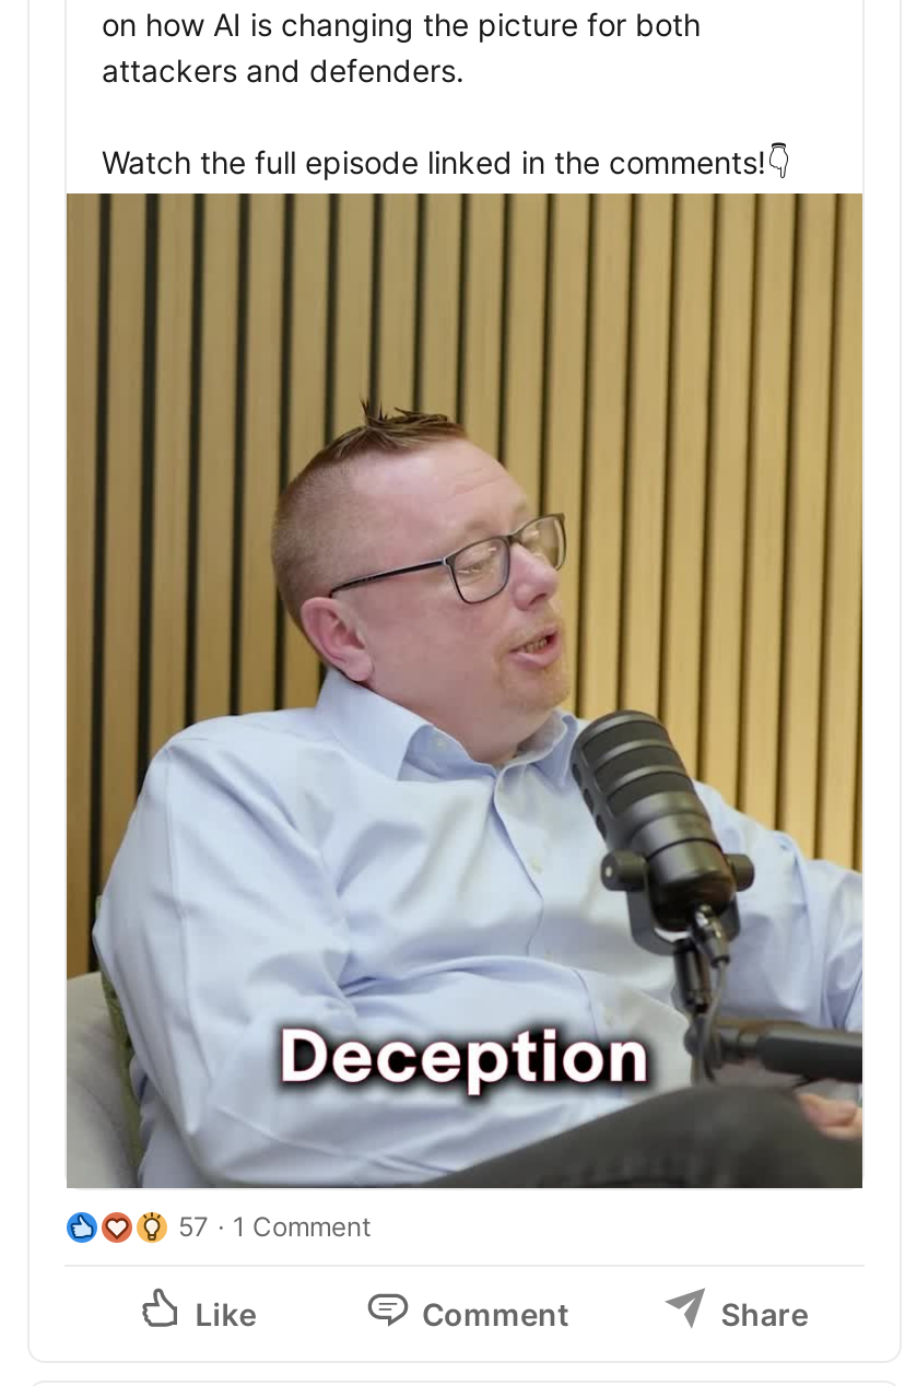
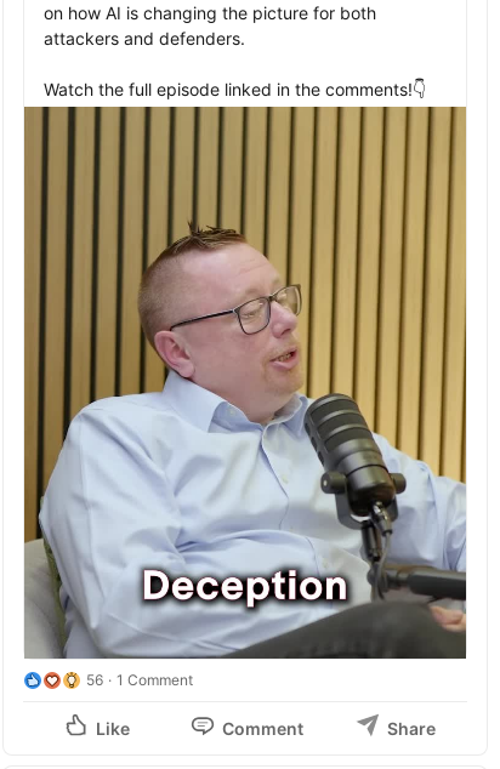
[178,1208,371,1241] 57 1 Comment -> [86,671,193,689] 56 1 Comment

